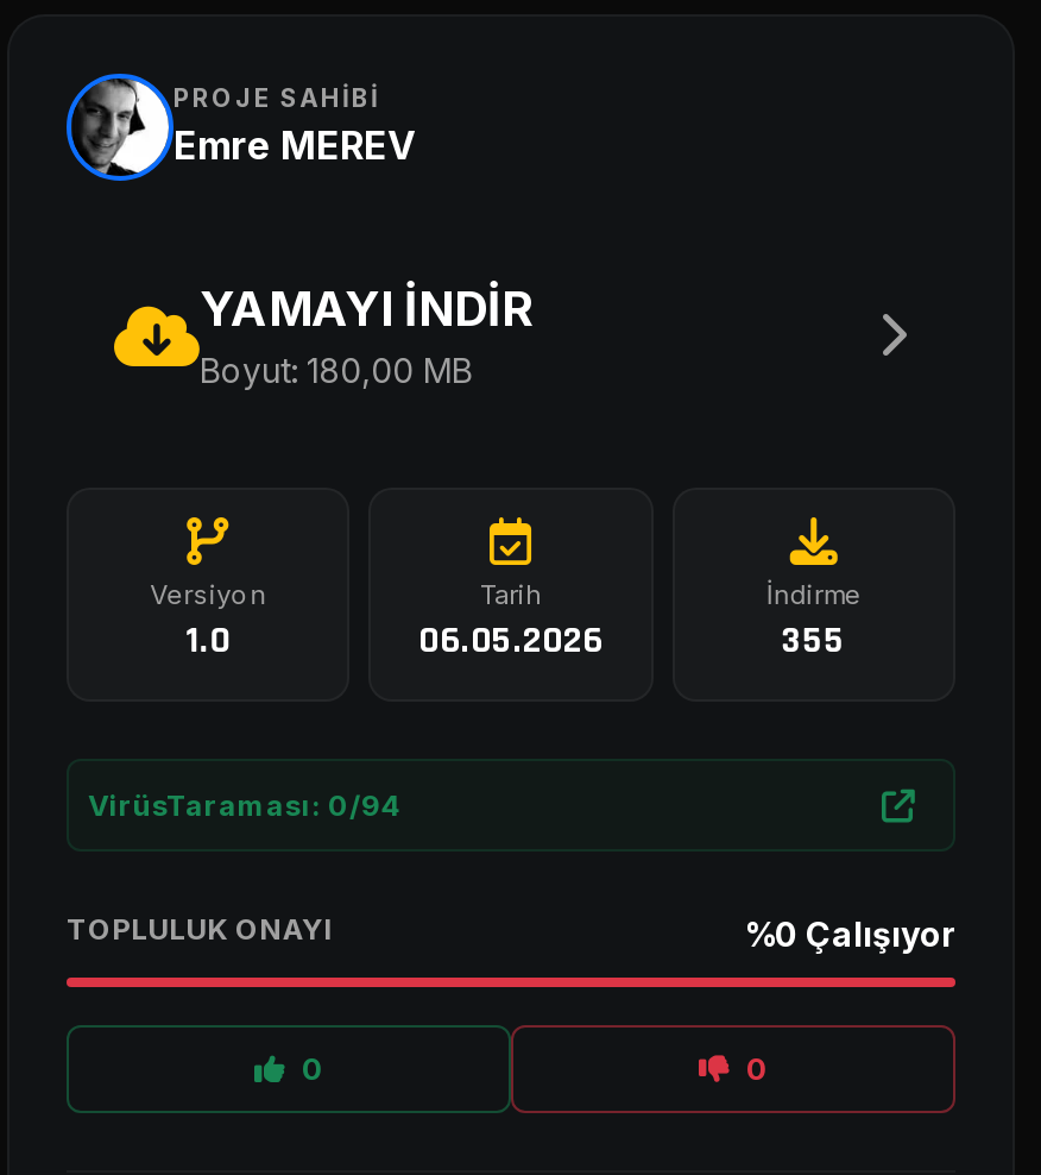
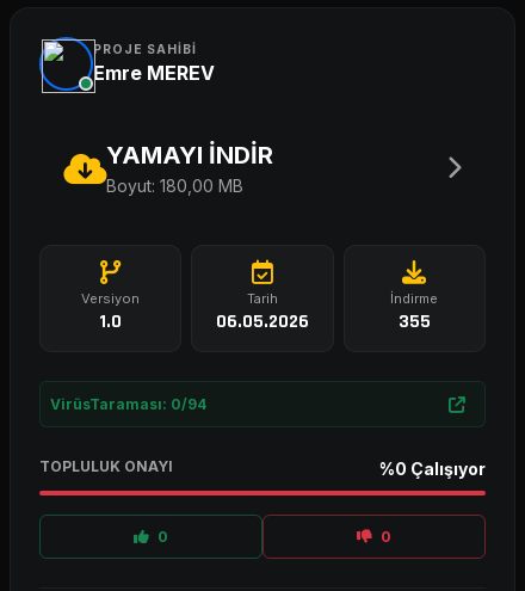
[69,76,178,186] [image] -> [41,38,97,94] [image]

